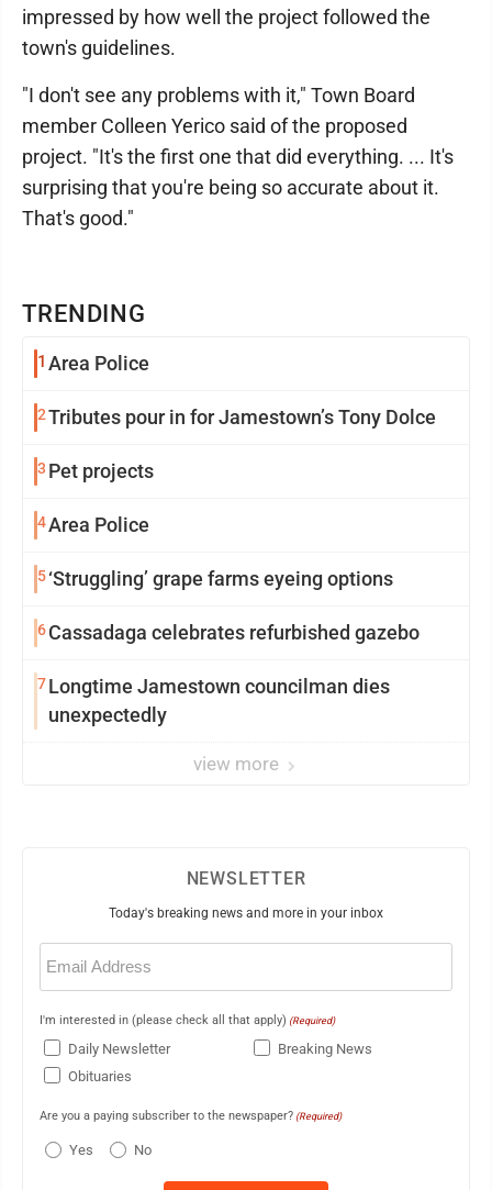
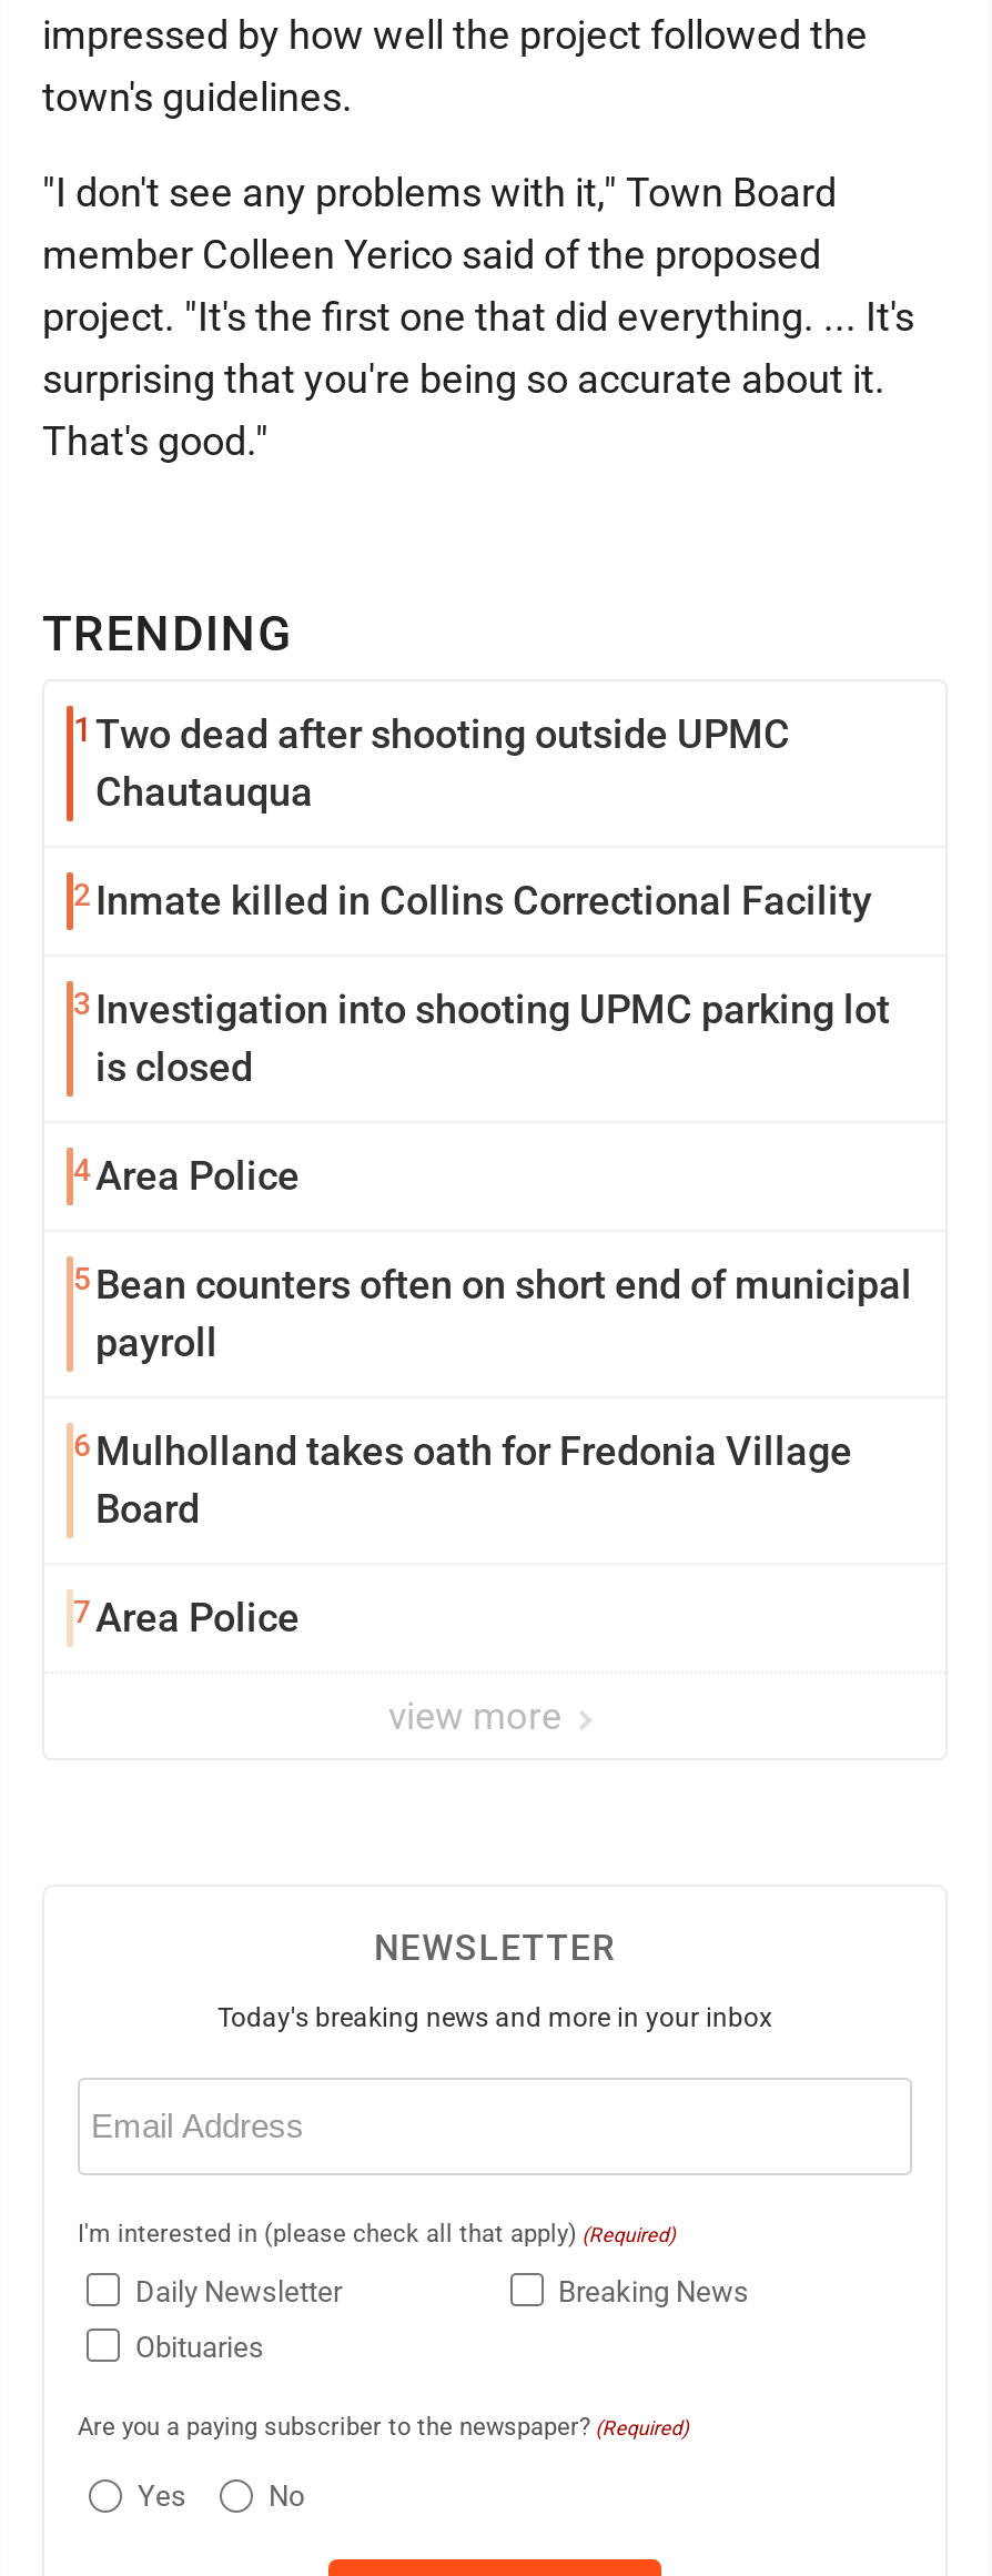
[37,352,149,375] 1 Area Police -> [73,710,790,815] 1 Two dead after shooting outside UPMC | Chautauqua
[37,405,436,429] 2 Tributes pour in for Jamestown’s Tony Dolce -> [73,877,872,923] 2 Inmate killed in Collins Correctional Facility
[37,459,154,482] 3 Pet projects -> [73,986,890,1090] 3 Investigation into shooting UPMC parking lot | is closed
[37,567,393,590] 5 ‘Struggling’ grape farms eyeing options -> [73,1261,912,1365] 5 Bean counters often on short end of municipal | payroll
[37,621,420,644] 6 Cassadaga celebrates refurbished gazebo -> [73,1427,852,1532] 6 Mulholland takes oath for Fredonia Village | Board
[37,675,390,726] 7 Longtime Jamestown councilman dies | unexpectedly -> [73,1594,300,1640] 7 Area Police

